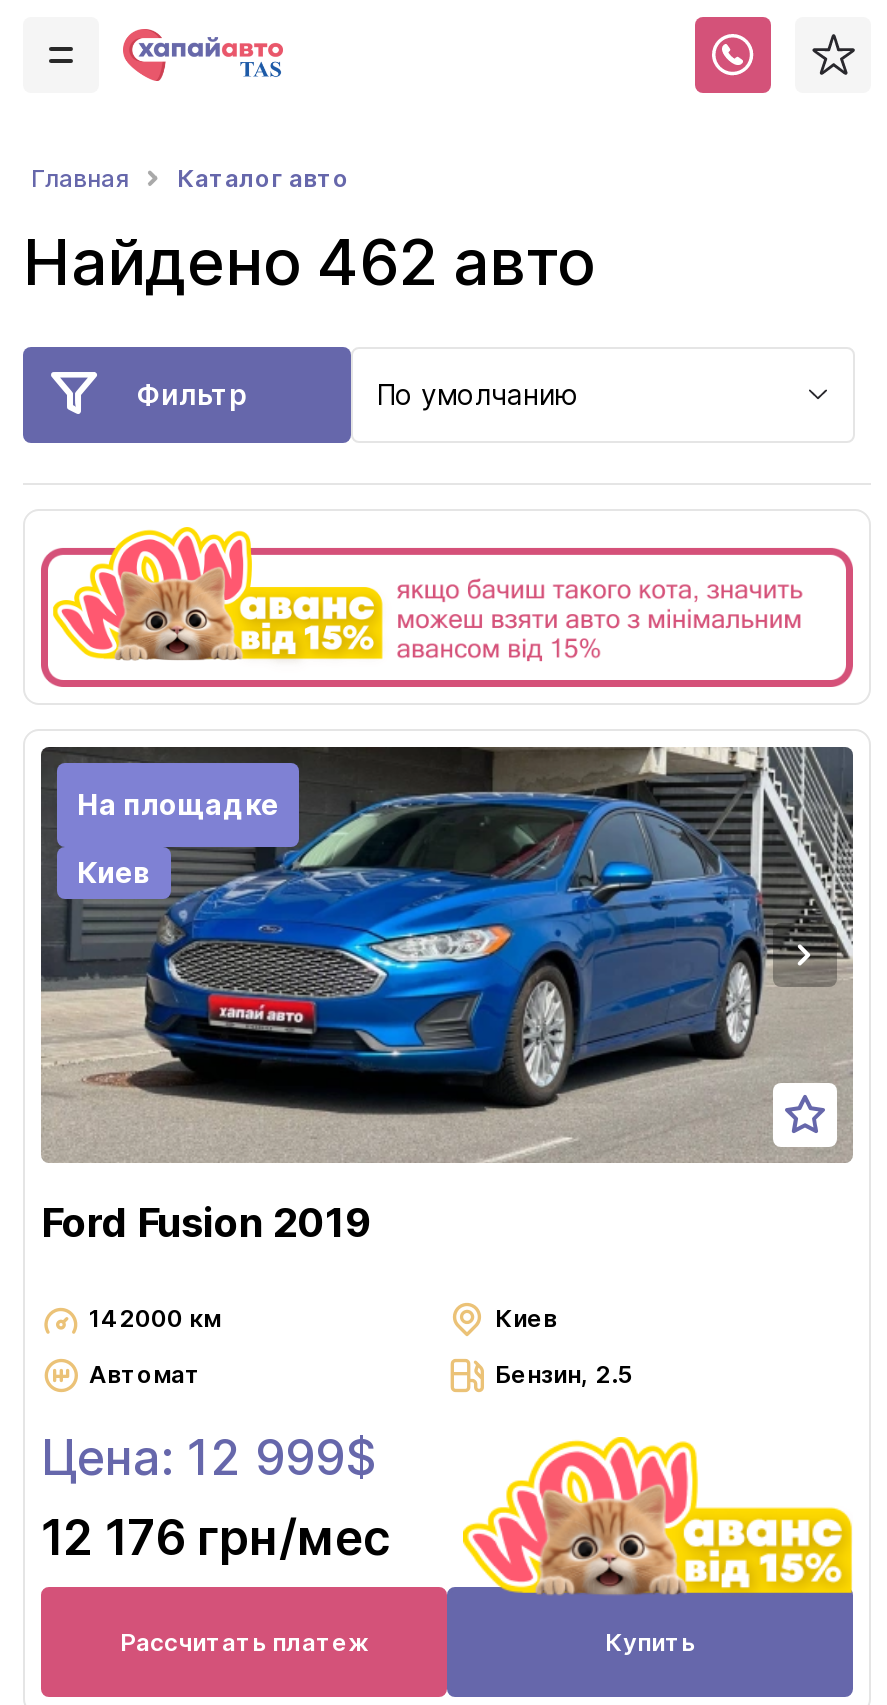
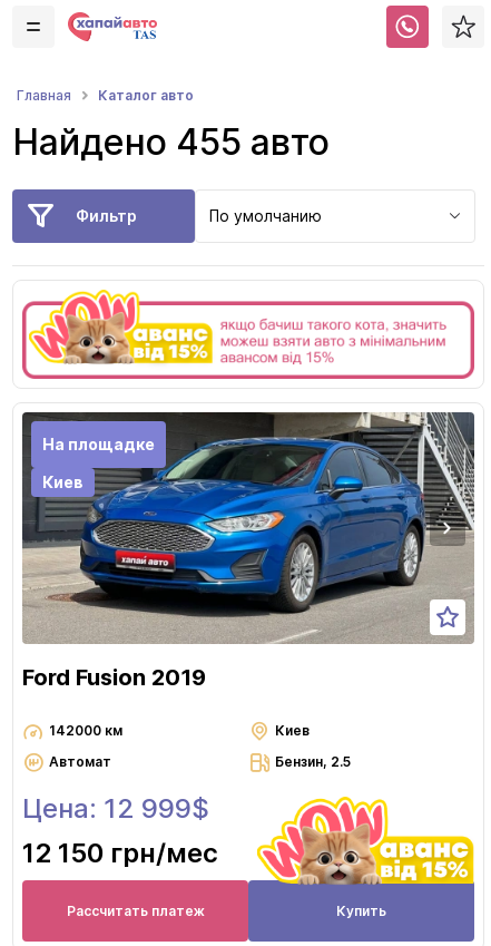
[23,223,595,301] Найдено 462 авто -> [12,120,330,164] Найдено 455 авто
[41,1509,391,1567] 12 176 грн/мес -> [22,837,218,869] 12 150 грн/мес

